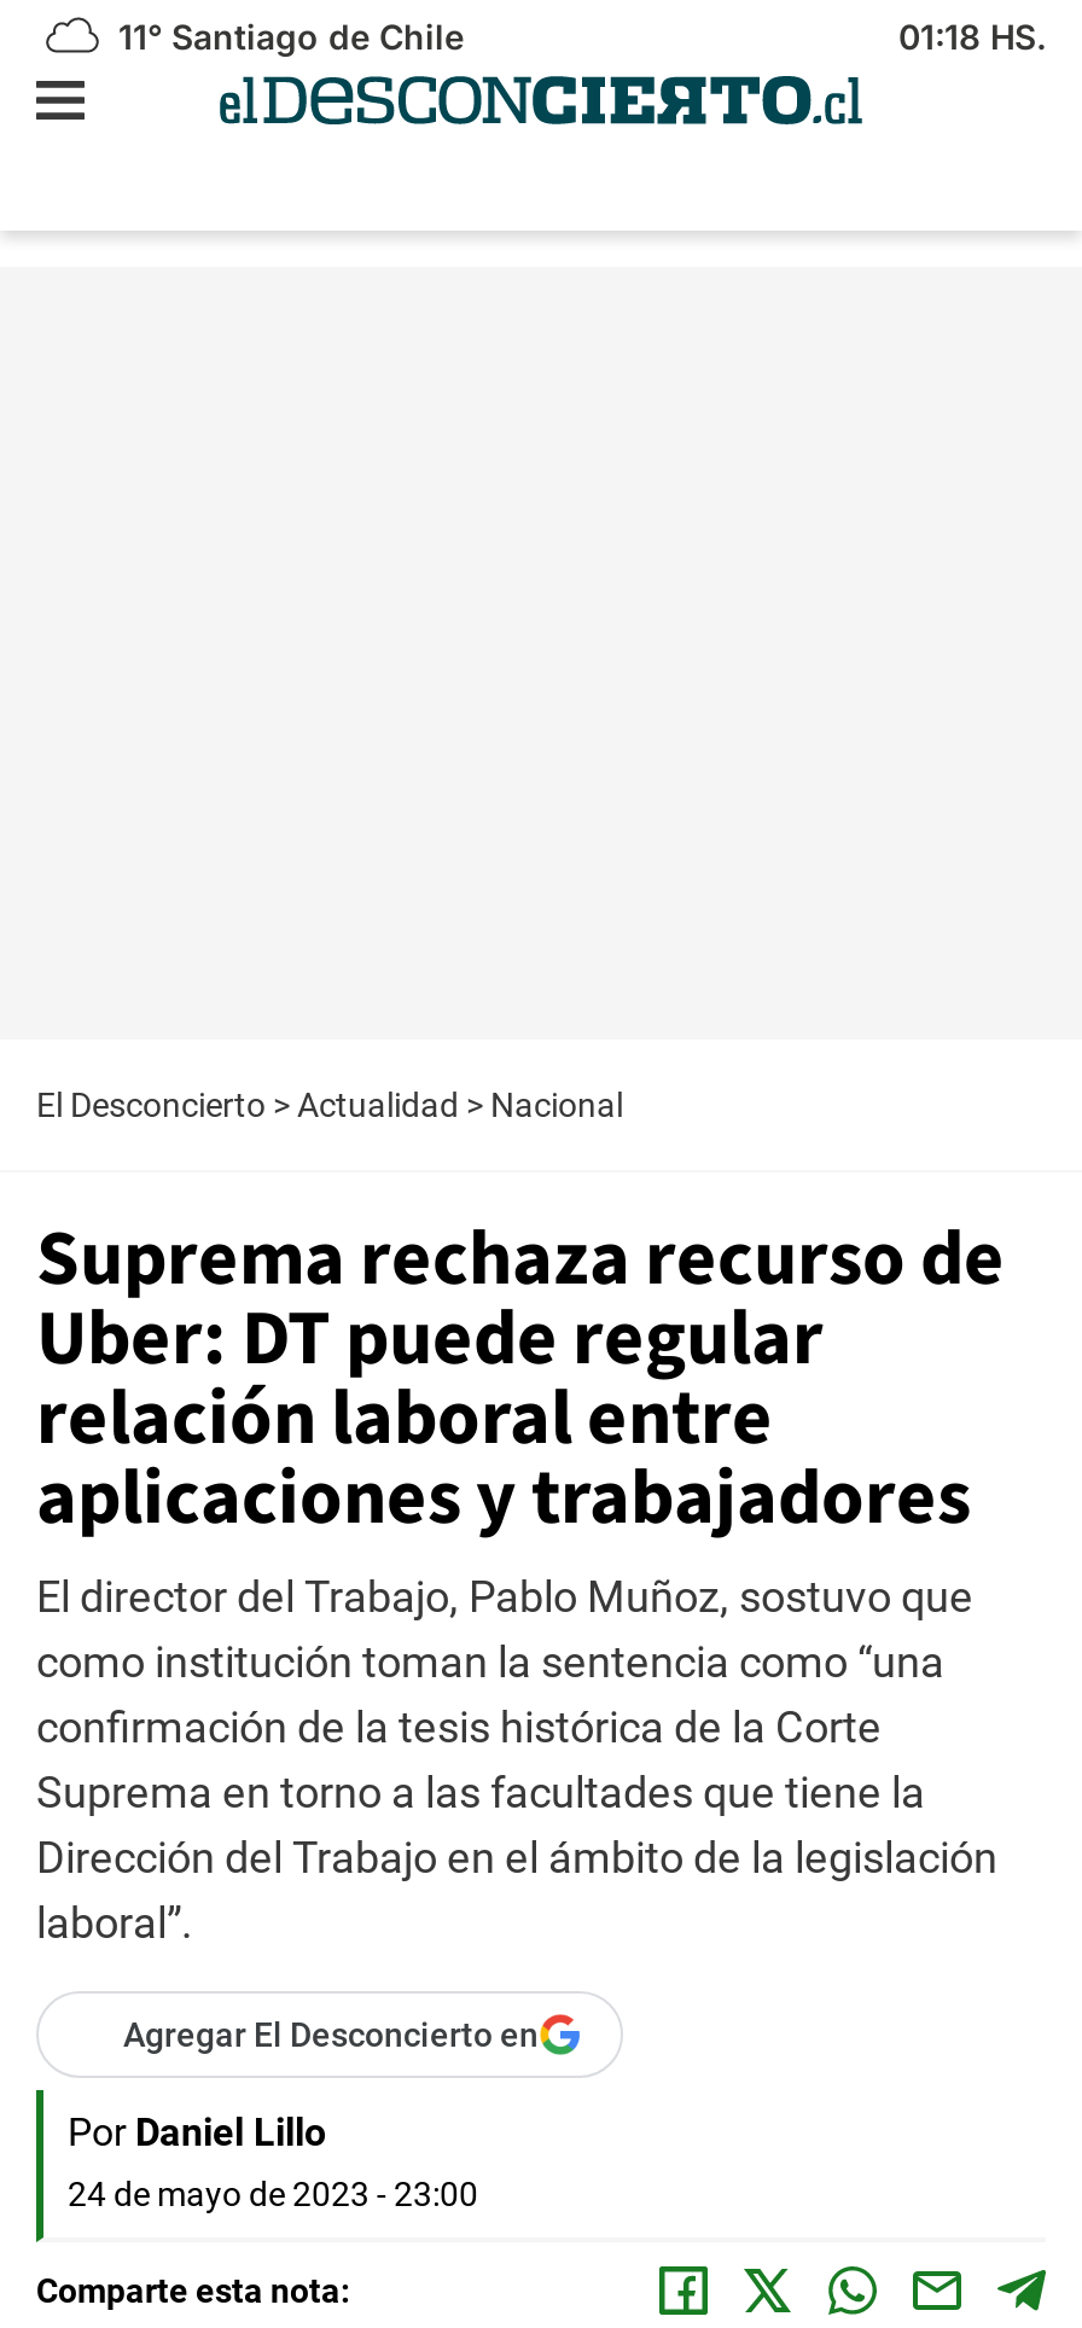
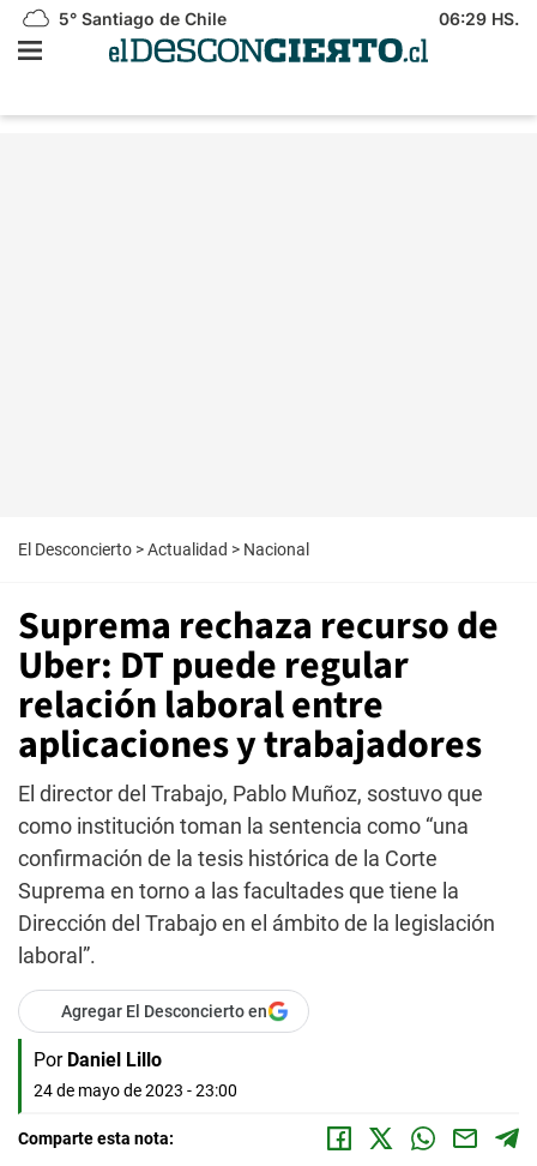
[109,16,464,57] 11° Santiago de Chile -> [54,8,227,29] 5° Santiago de Chile
[898,16,1046,57] 01:18 HS. -> [439,8,519,29] 06:29 HS.

